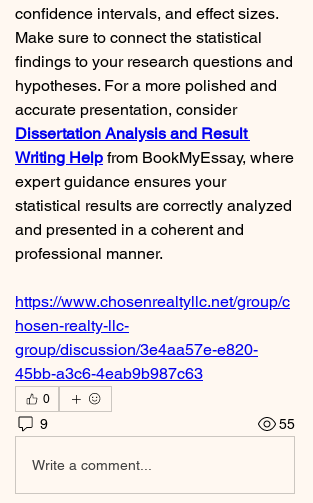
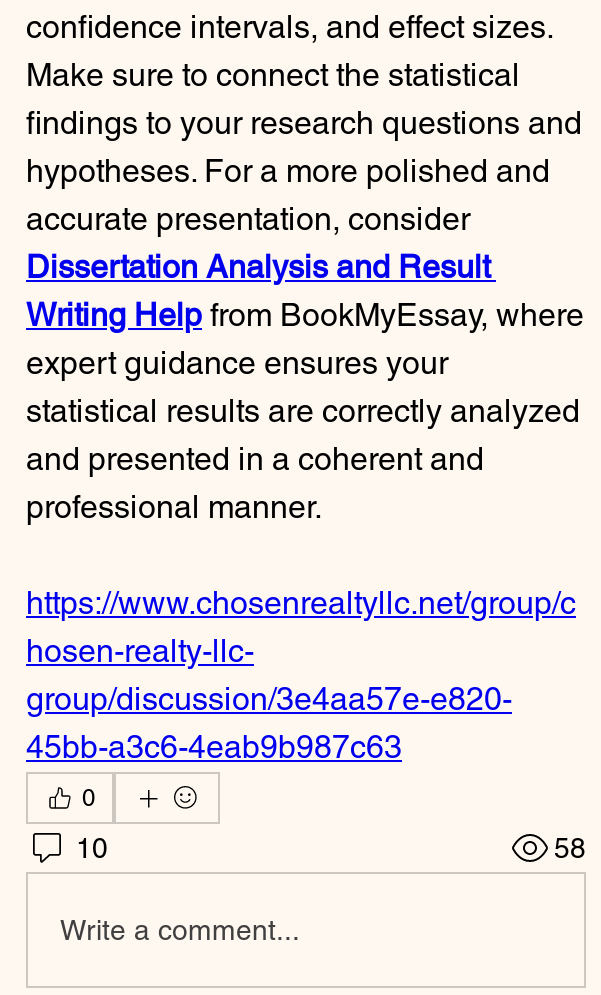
[40,415,48,431] 9 -> [76,831,108,863] 10
[279,415,295,431] 55 -> [554,831,586,863] 58

